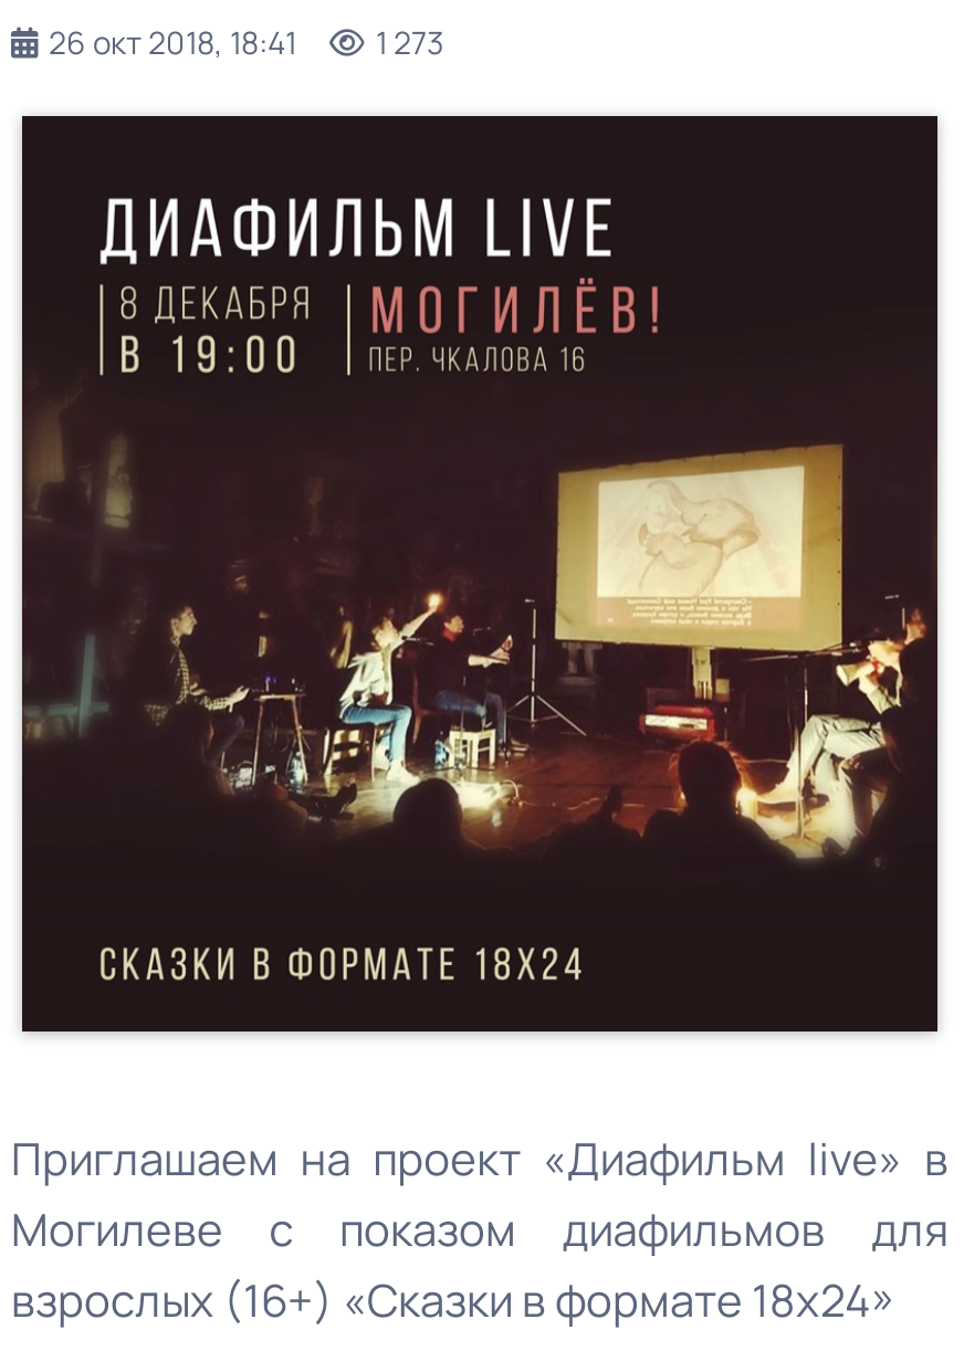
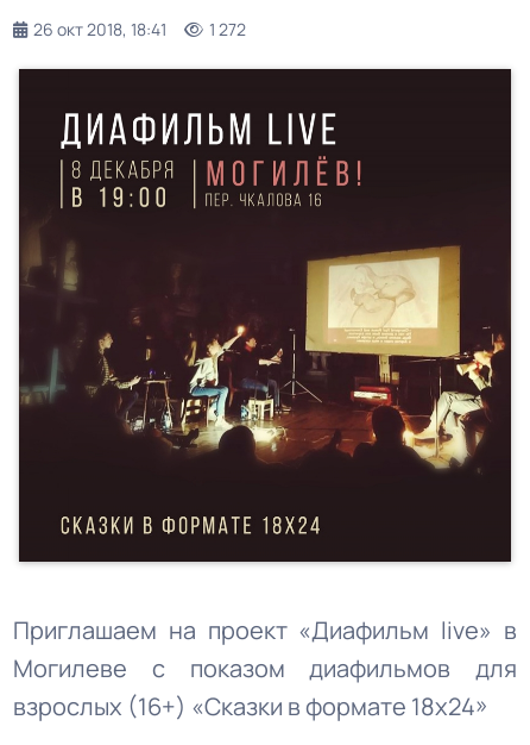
[49,21,444,63] 26 окт 2018, 18:41 1 273 -> [33,18,246,40] 26 окт 2018, 18:41 1 272

